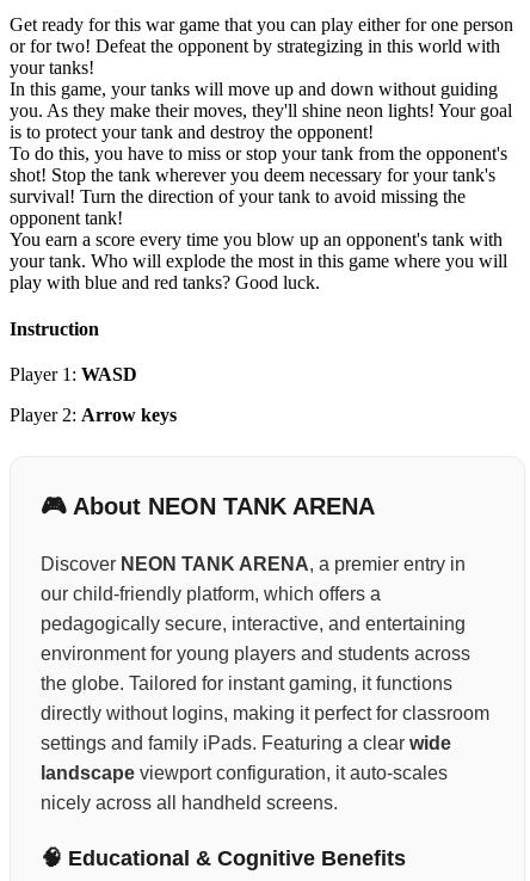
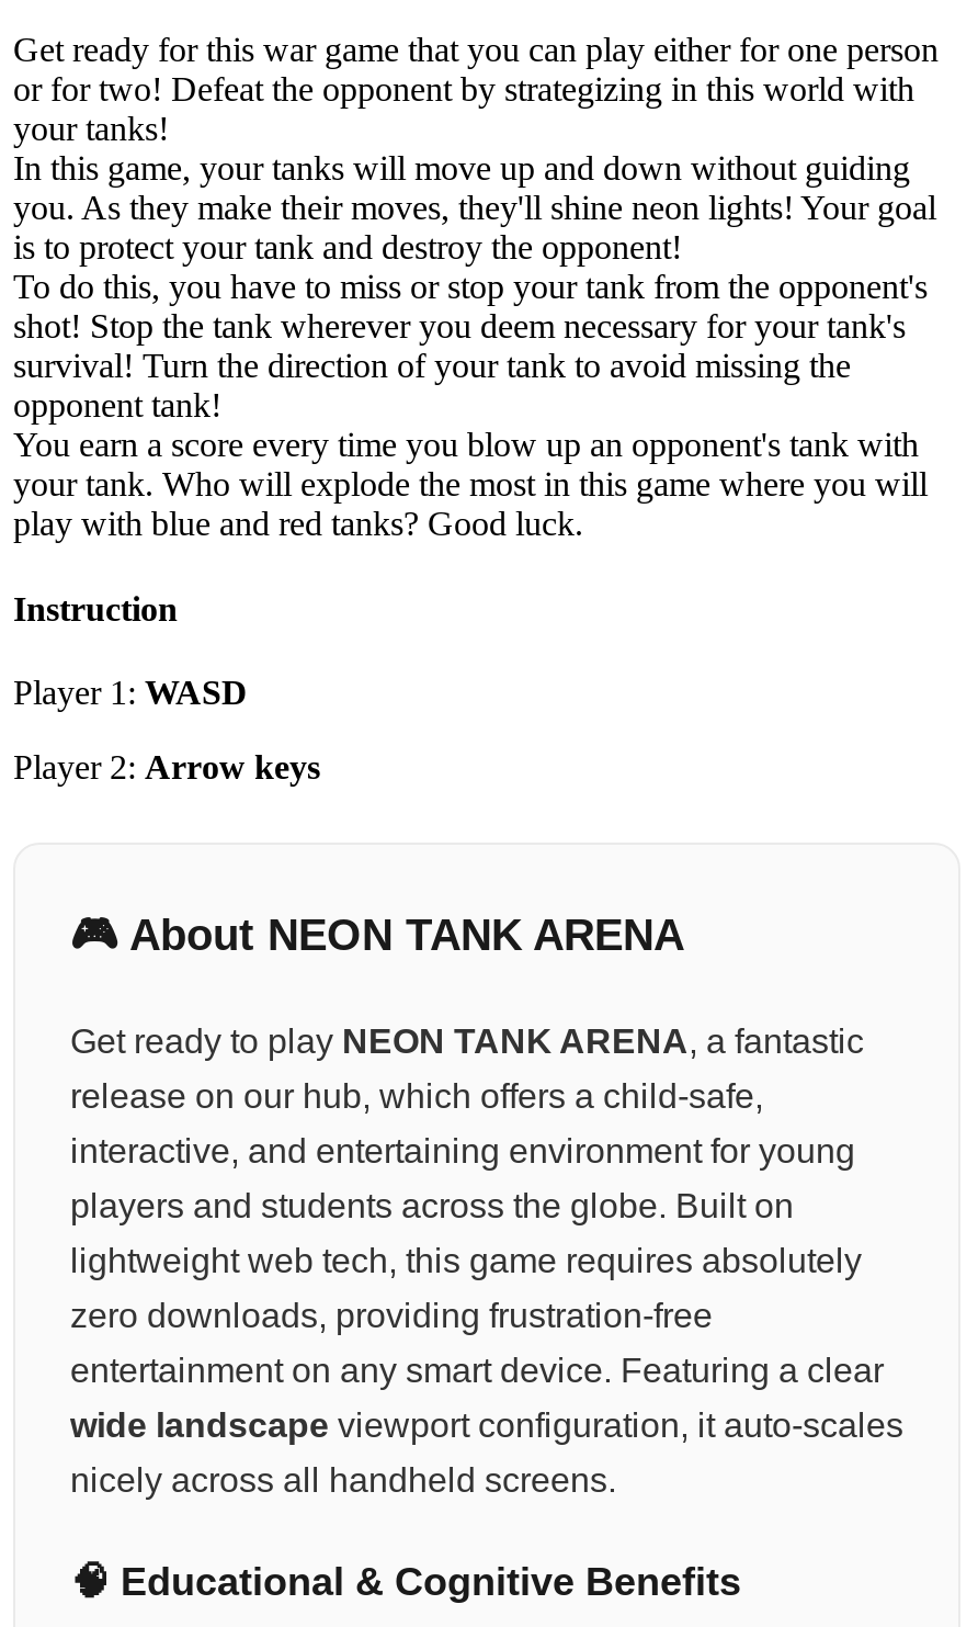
[41,554,466,574] Discover NEON TANK ARENA, a premier entry in -> [70,1023,864,1060] Get ready to play NEON TANK ARENA, a fantastic
[41,584,381,604] our child-friendly platform, which offers a -> [70,1078,763,1115] release on our hub, which offers a child-safe,
[41,614,466,634] pedagogically secure, interactive, and entertaining -> [70,1132,855,1170] interactive, and entertaining environment for young
[41,644,470,664] environment for young players and students across -> [70,1187,794,1225] players and students across the globe. Built on
[41,673,452,694] the globe. Tailored for instant gaming, it functions -> [70,1242,862,1279] lightweight web tech, this game requires absolutely
[41,703,489,724] directly without logins, making it perfect for classroom -> [70,1297,713,1334] zero downloads, providing frustration-free
[41,733,451,753] settings and family iPads. Featuring a clear wide -> [70,1352,884,1389] entertainment on any smart device. Featuring a clear
[41,763,448,783] landscape viewport configuration, it auto-scales -> [70,1407,903,1444] wide landscape viewport configuration, it auto-scales

